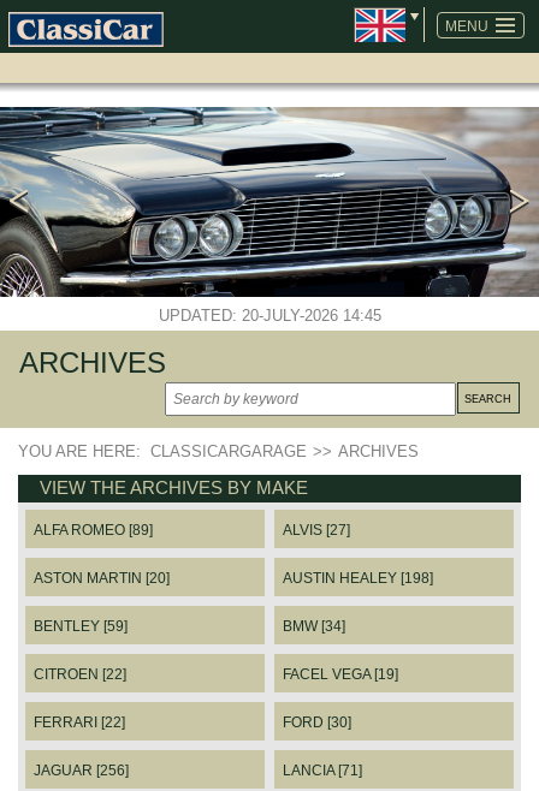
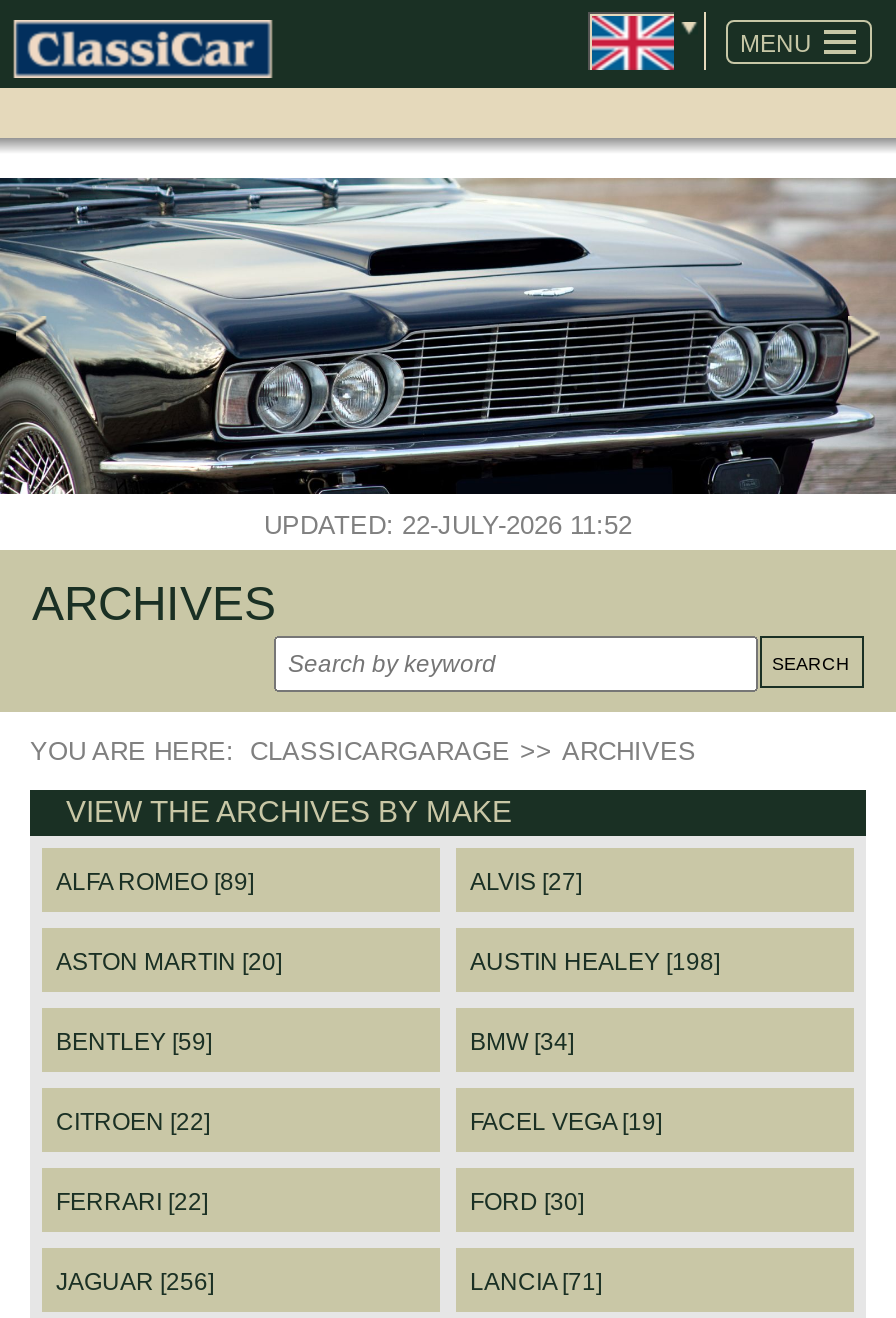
[158,306,381,324] UPDATED: 20-JULY-2026 14:45 -> [264,509,632,539] UPDATED: 22-JULY-2026 11:52

